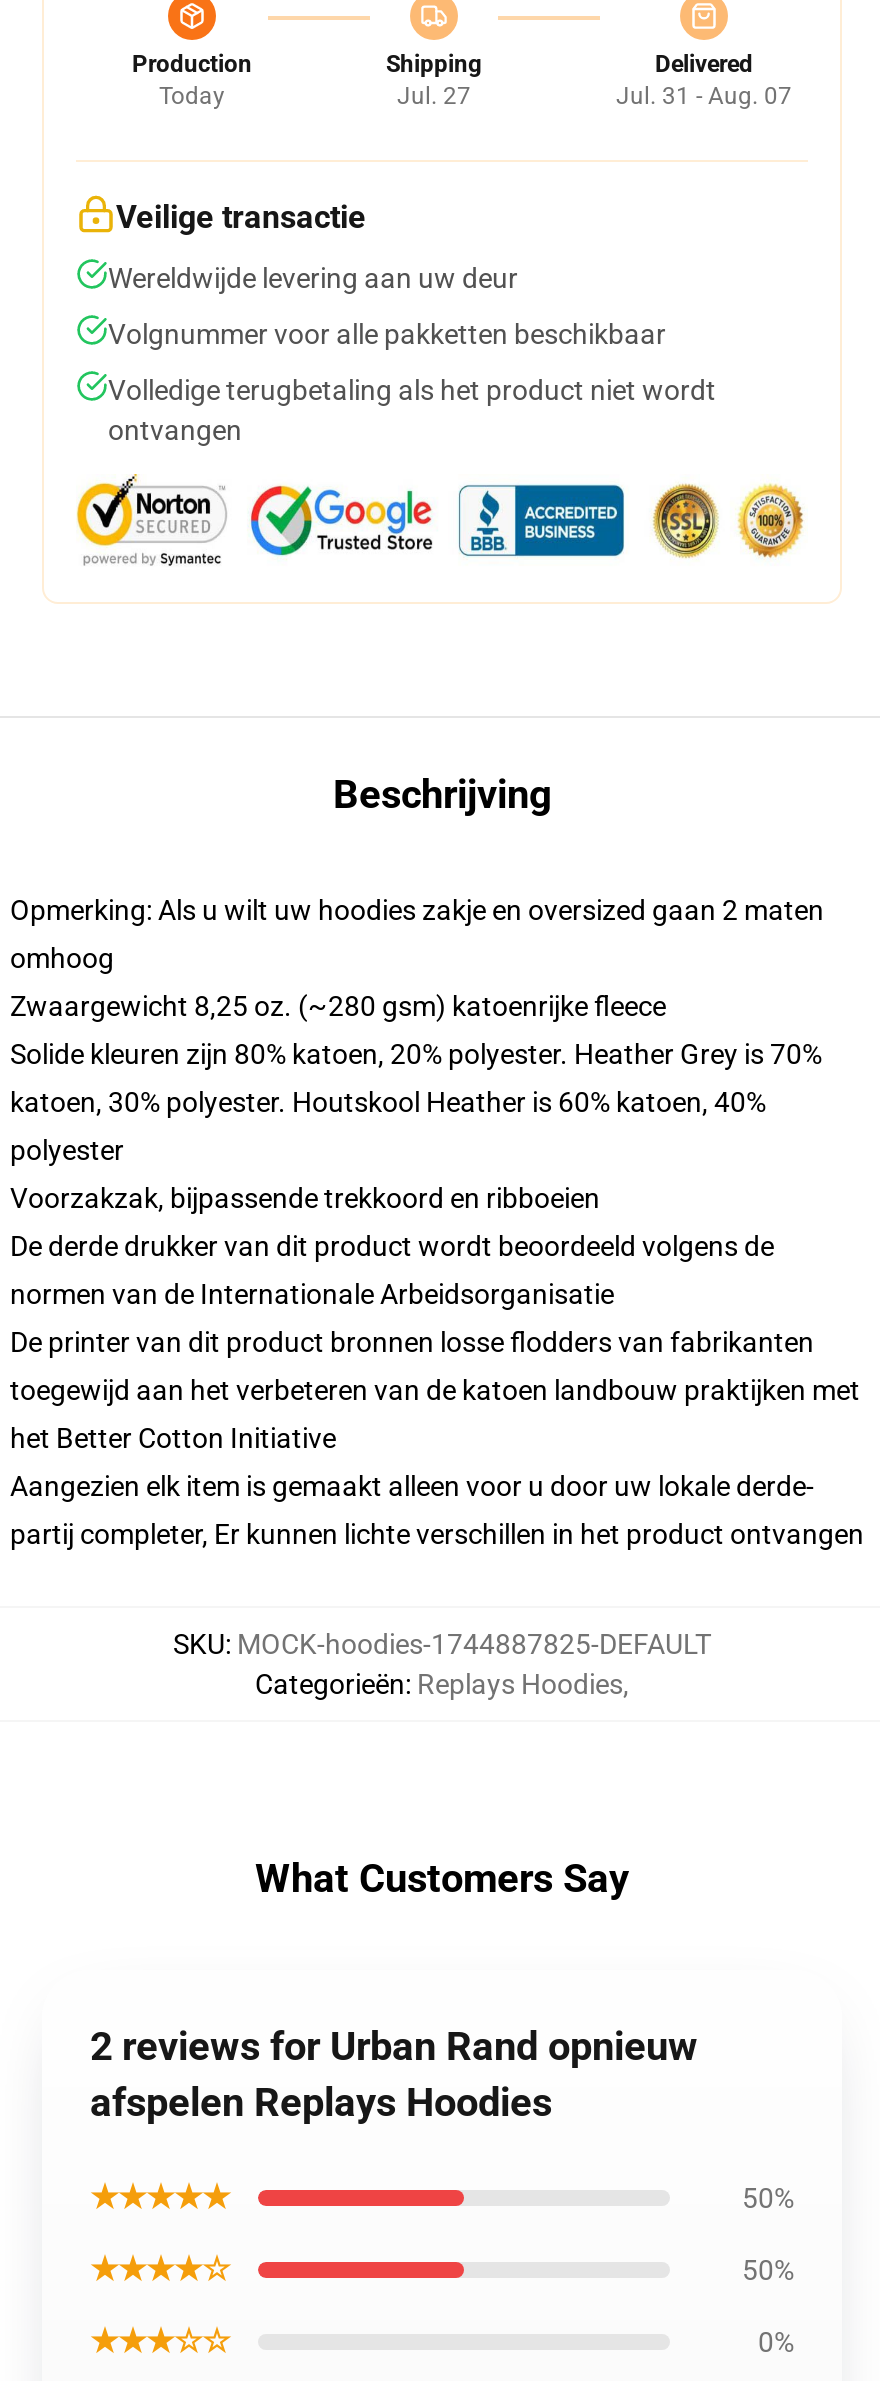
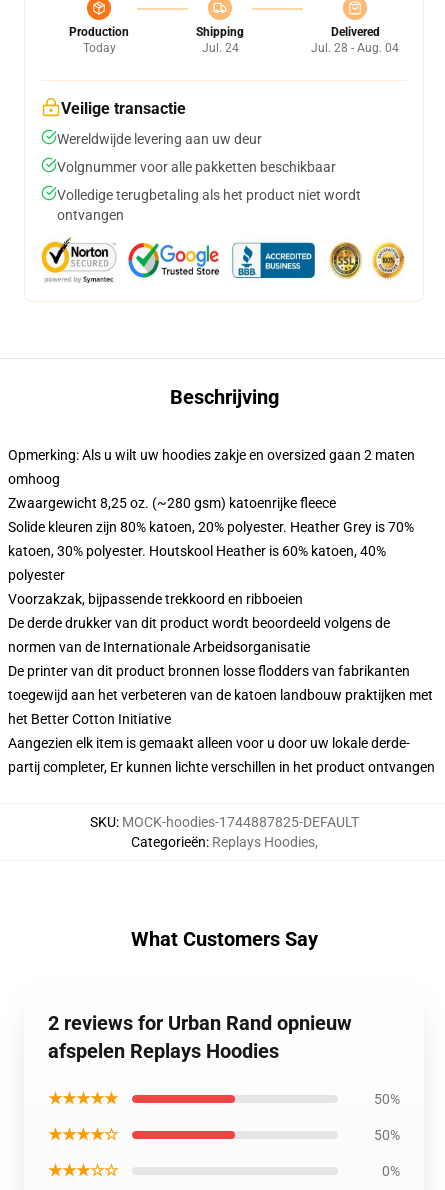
[397,82,471,110] Jul. 27 -> [201,41,238,55] Jul. 24
[616,82,792,110] Jul. 31 - Aug. 07 -> [311,41,399,55] Jul. 28 - Aug. 04

